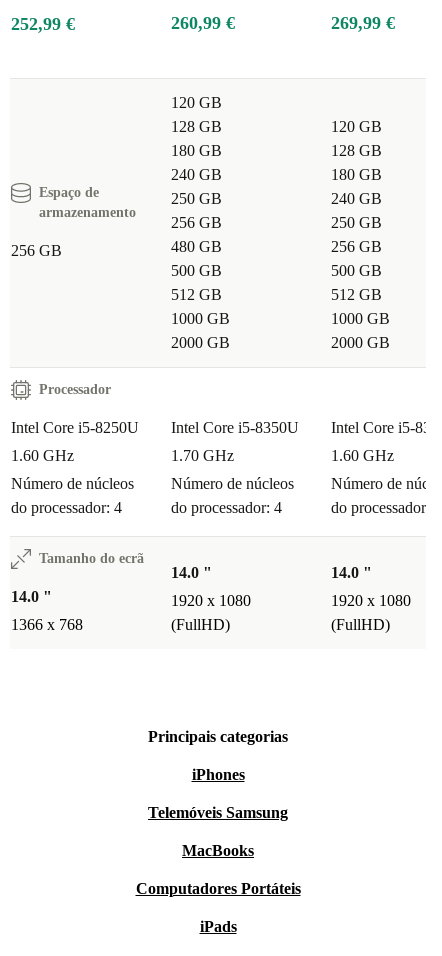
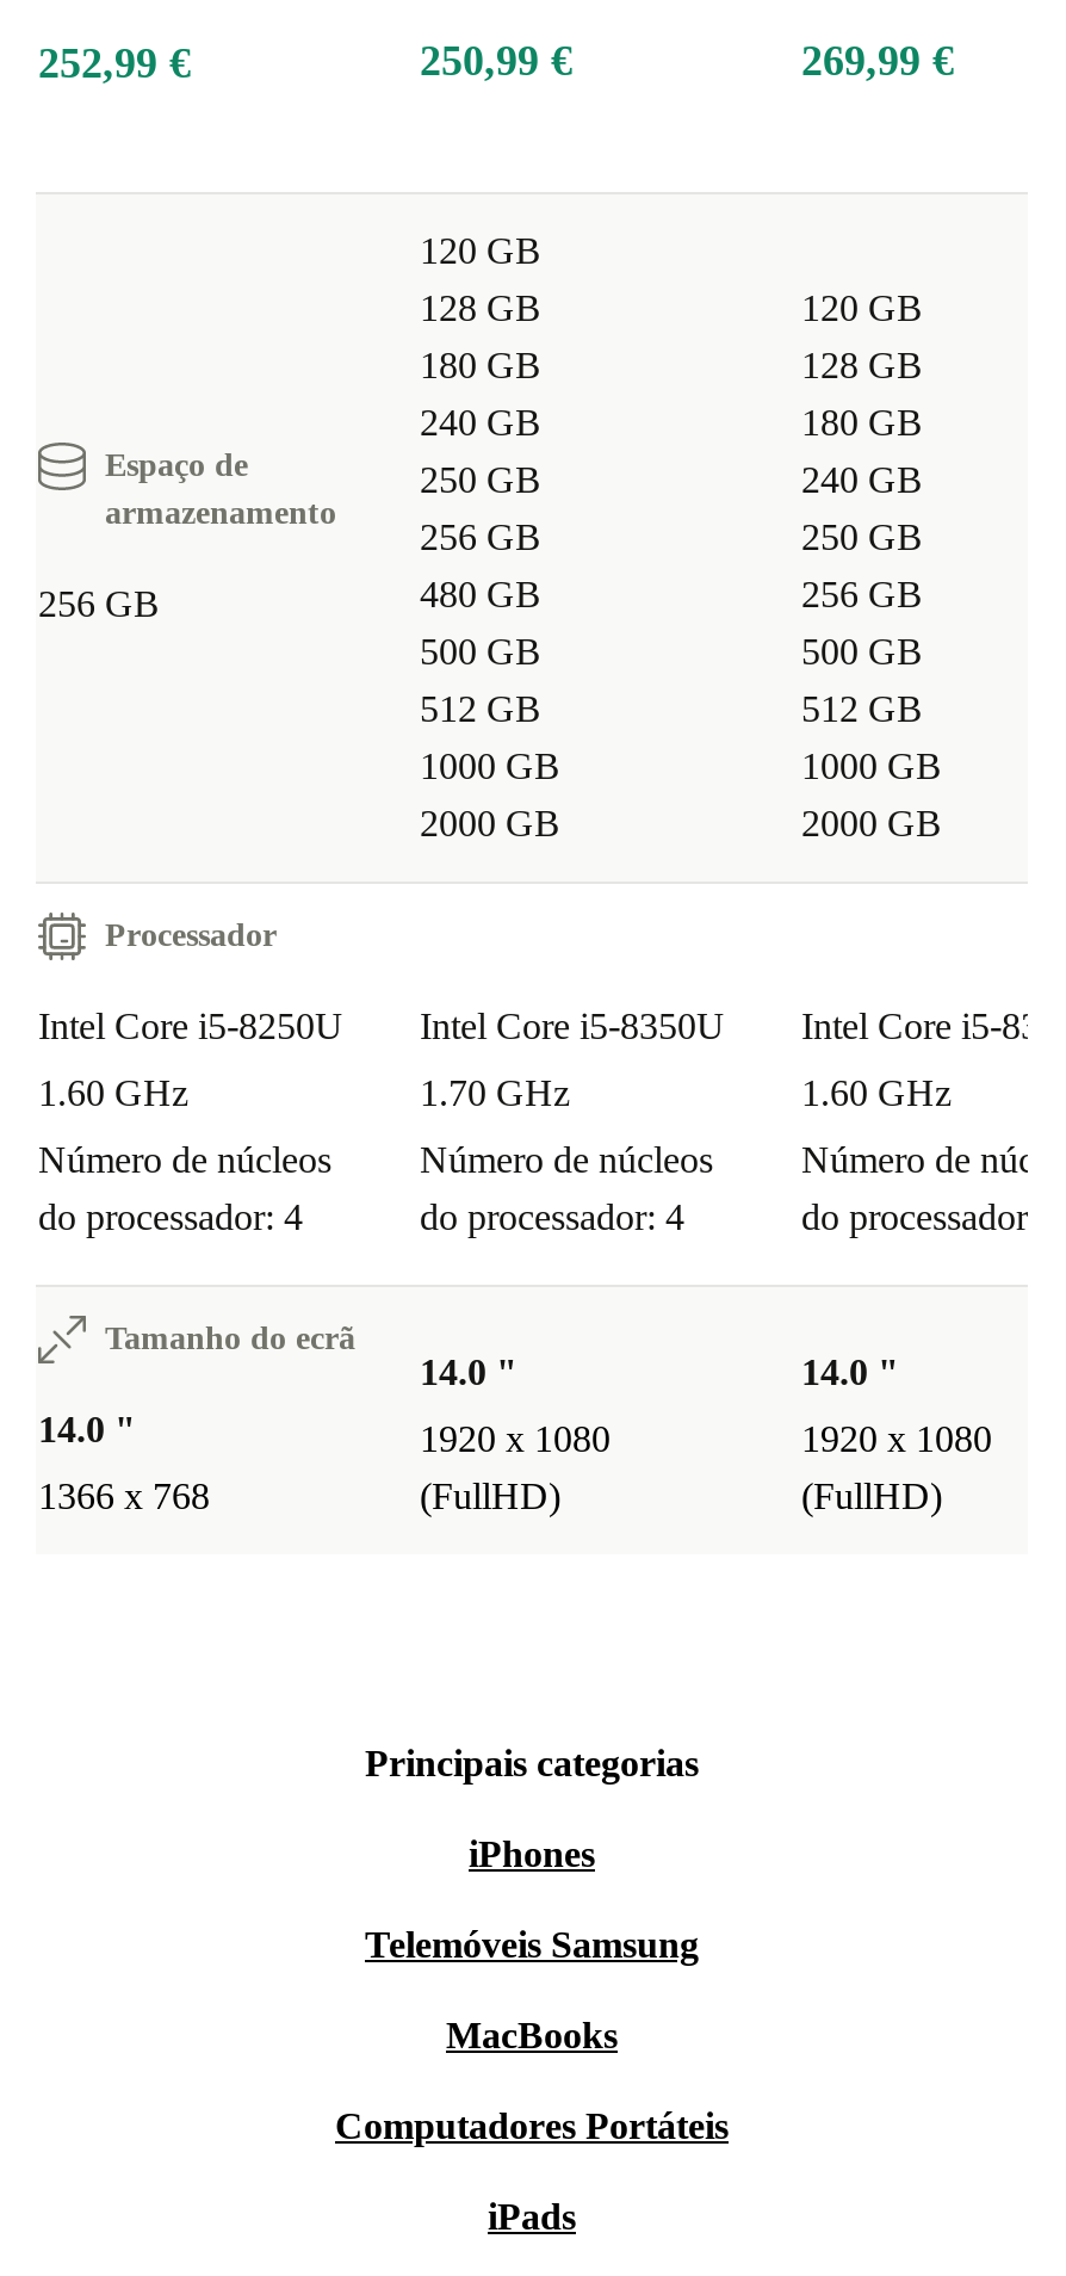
[171,13,235,33] 260,99 € -> [420,37,572,85] 250,99 €

